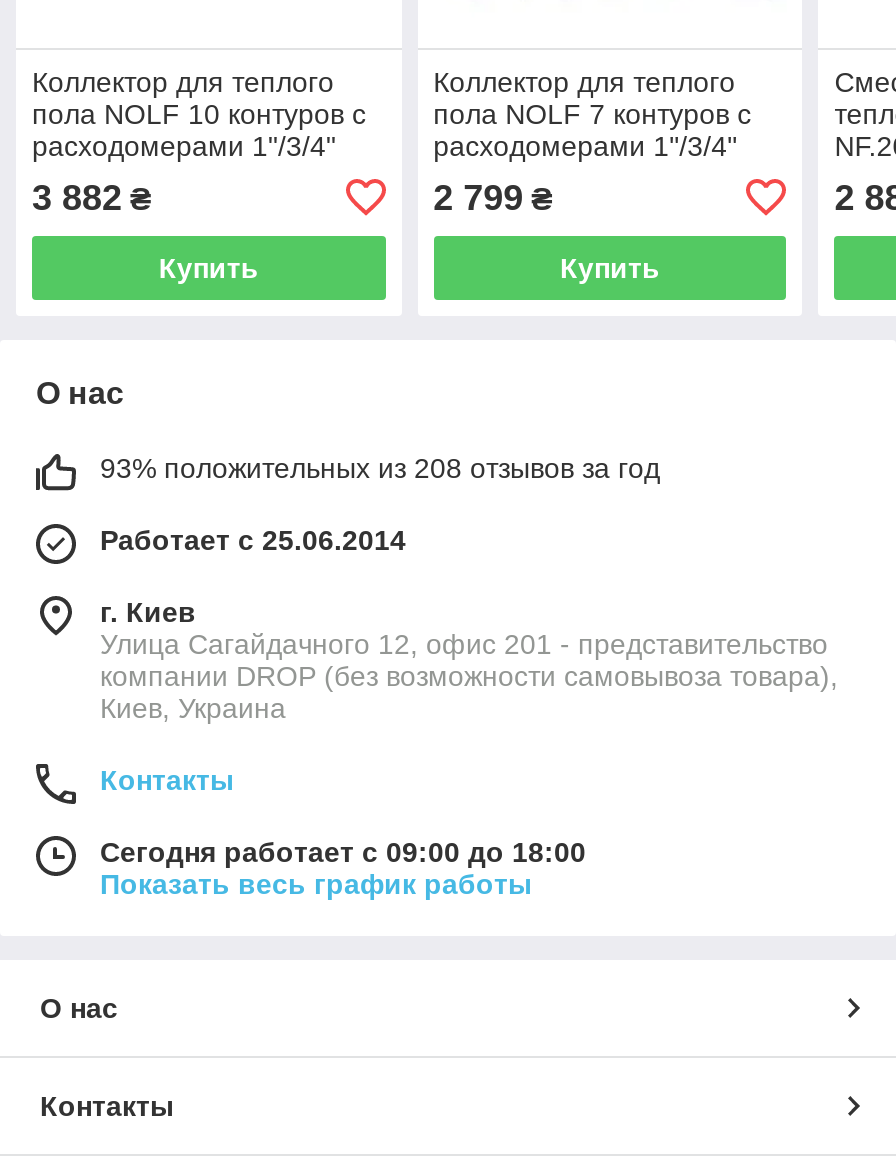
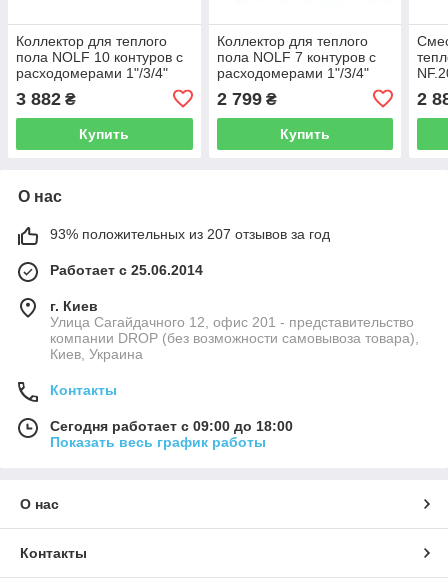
[100,452,660,484] 93% положительных из 208 отзывов за год -> [50,226,330,242] 93% положительных из 207 отзывов за год

